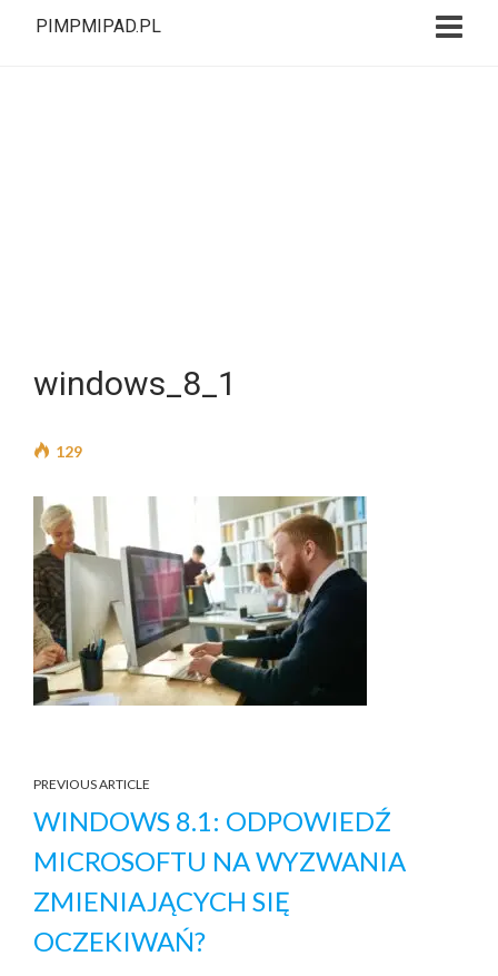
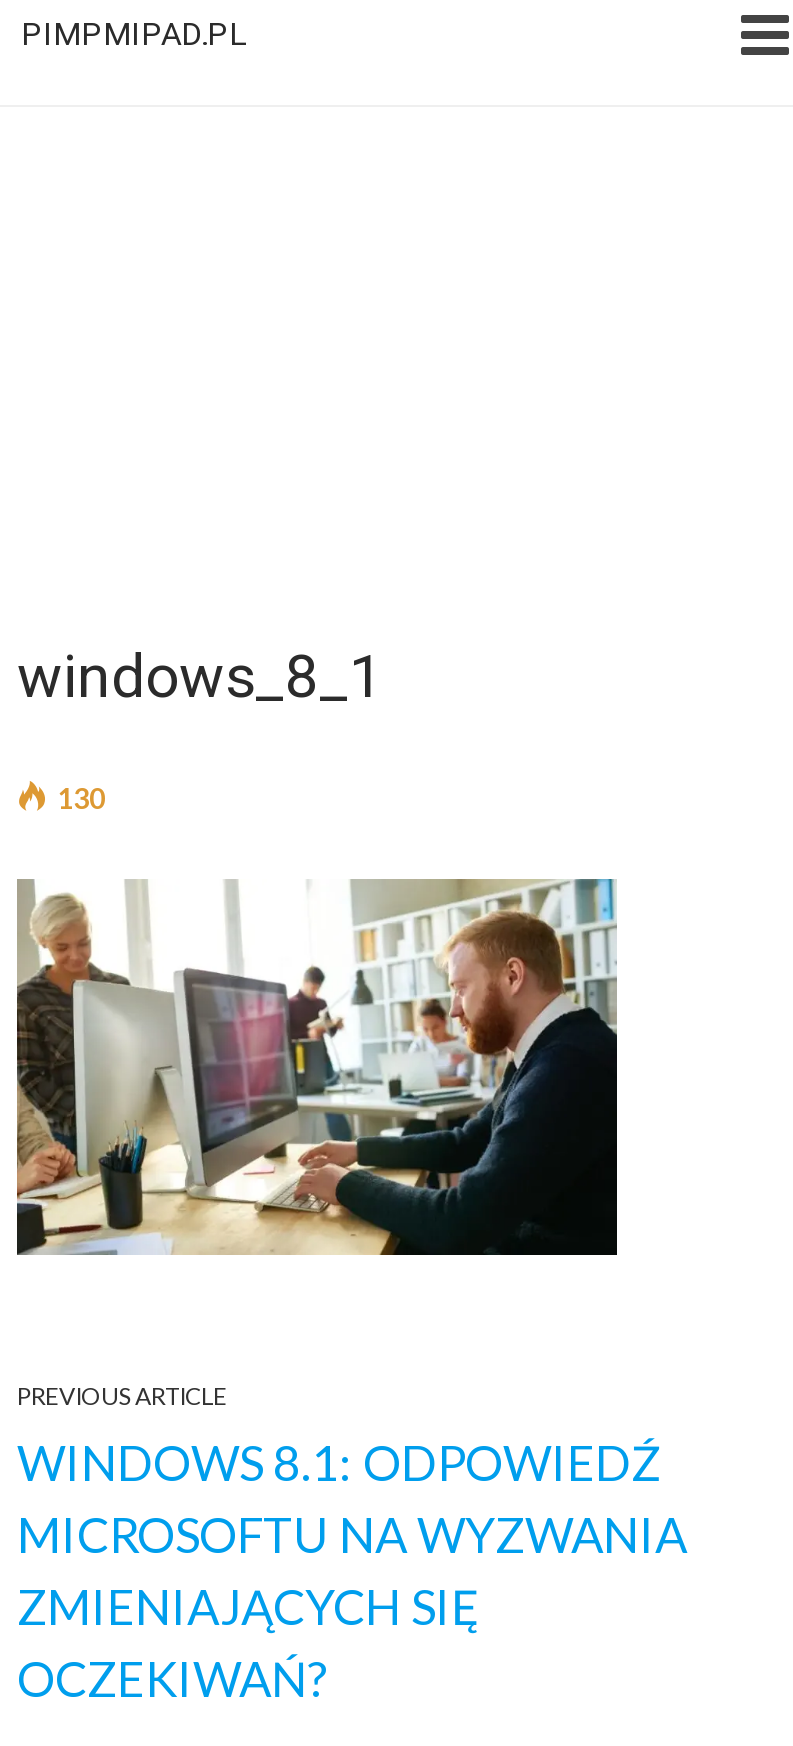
[52,442,82,461] 129 -> [51,781,105,815] 130

